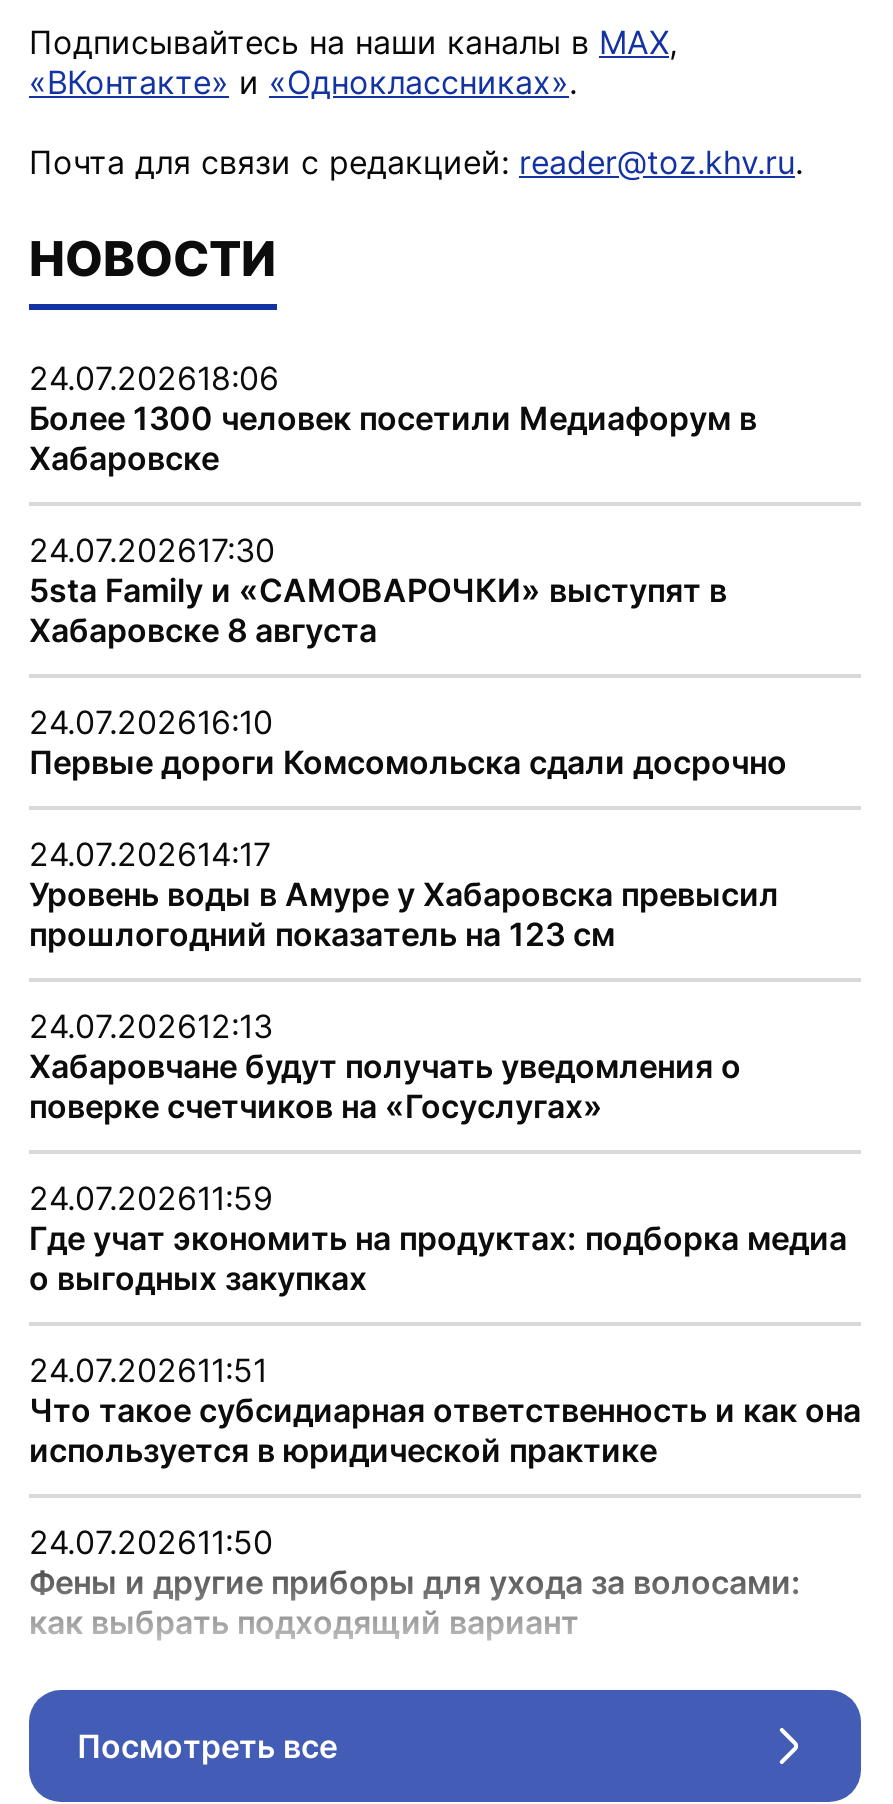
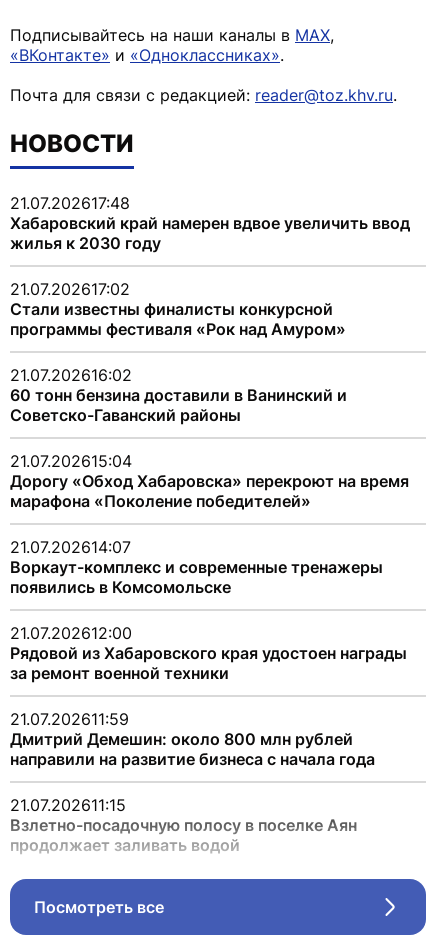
[29,358,757,478] 24.07.202618:06 | Более 1300 человек посетили Медиафорум в | Хабаровске -> [10,193,410,253] 21.07.202617:48 | Хабаровский край намерен вдвое увеличить ввод | жилья к 2030 году
[29,530,727,650] 24.07.202617:30 | 5sta Family и «САМОВАРОЧКИ» выступят в | Хабаровске 8 августа -> [10,279,346,339] 21.07.202617:02 | Стали известны финалисты конкурсной | программы фестиваля «Рок над Амуром»
[29,702,787,782] 24.07.202616:10 | Первые дороги Комсомольска сдали досрочно -> [10,365,347,425] 21.07.202616:02 | 60 тонн бензина доставили в Ванинский и | Советско-Гаванский районы
[29,834,779,954] 24.07.202614:17 | Уровень воды в Амуре у Хабаровска превысил | прошлогодний показатель на 123 см -> [10,451,409,511] 21.07.202615:04 | Дорогу «Обход Хабаровска» перекроют на время | марафона «Поколение победителей»
[29,1006,741,1126] 24.07.202612:13 | Хабаровчане будут получать уведомления о | поверке счетчиков на «Госуслугах» -> [10,537,383,597] 21.07.202614:07 | Воркаут-комплекс и современные тренажеры | появились в Комсомольске
[29,1178,847,1298] 24.07.202611:59 | Где учат экономить на продуктах: подборка медиа | о выгодных закупках -> [10,623,407,683] 21.07.202612:00 | Рядовой из Хабаровского края удостоен награды | за ремонт военной техники
[29,1350,861,1470] 24.07.202611:51 | Что такое субсидиарная ответственность и как она | используется в юридической практике -> [10,709,375,769] 21.07.202611:59 | Дмитрий Демешин: около 800 млн рублей | направили на развитие бизнеса с начала года
[29,1522,801,1642] 24.07.202611:50 | Фены и другие приборы для ухода за волосами: | как выбрать подходящий вариант -> [10,795,357,855] 21.07.202611:15 | Взлетно-посадочную полосу в поселке Аян | продолжает заливать водой

